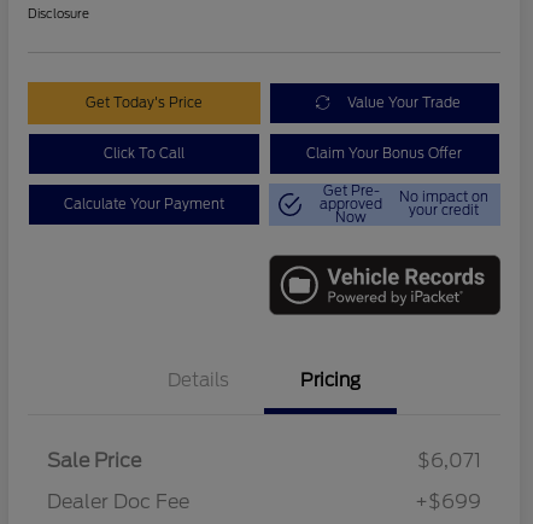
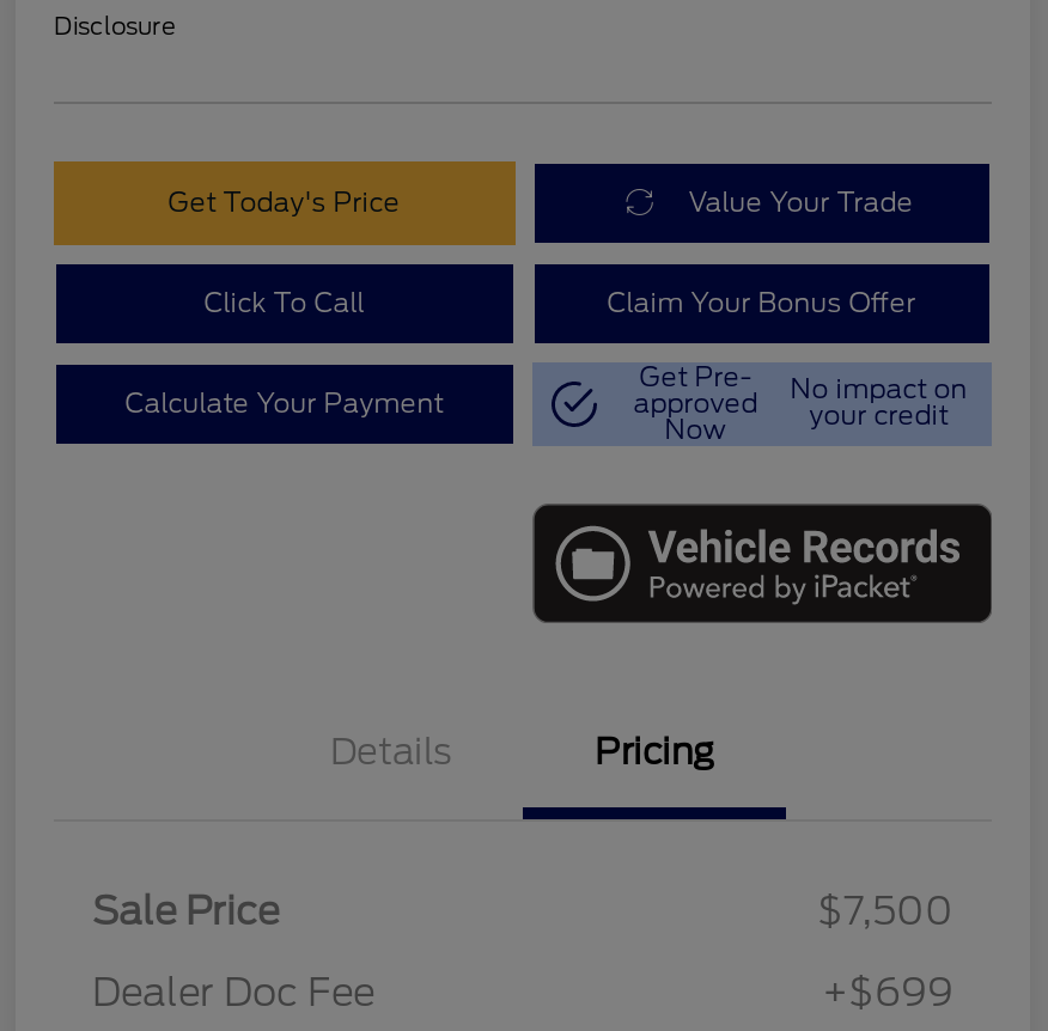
[417,449,481,471] $6,071 -> [817,887,953,933] $7,500

